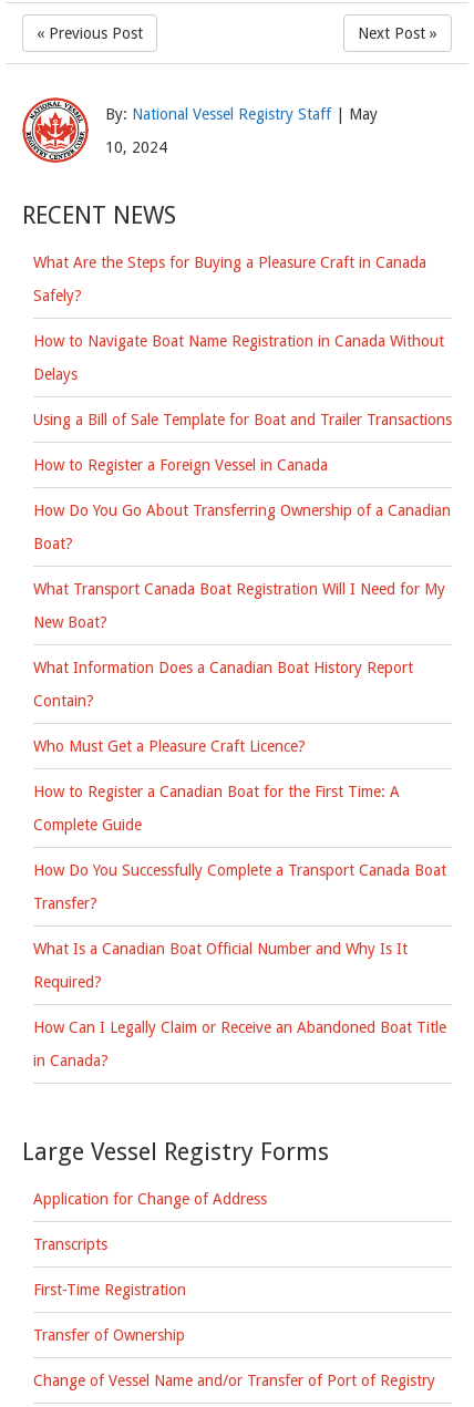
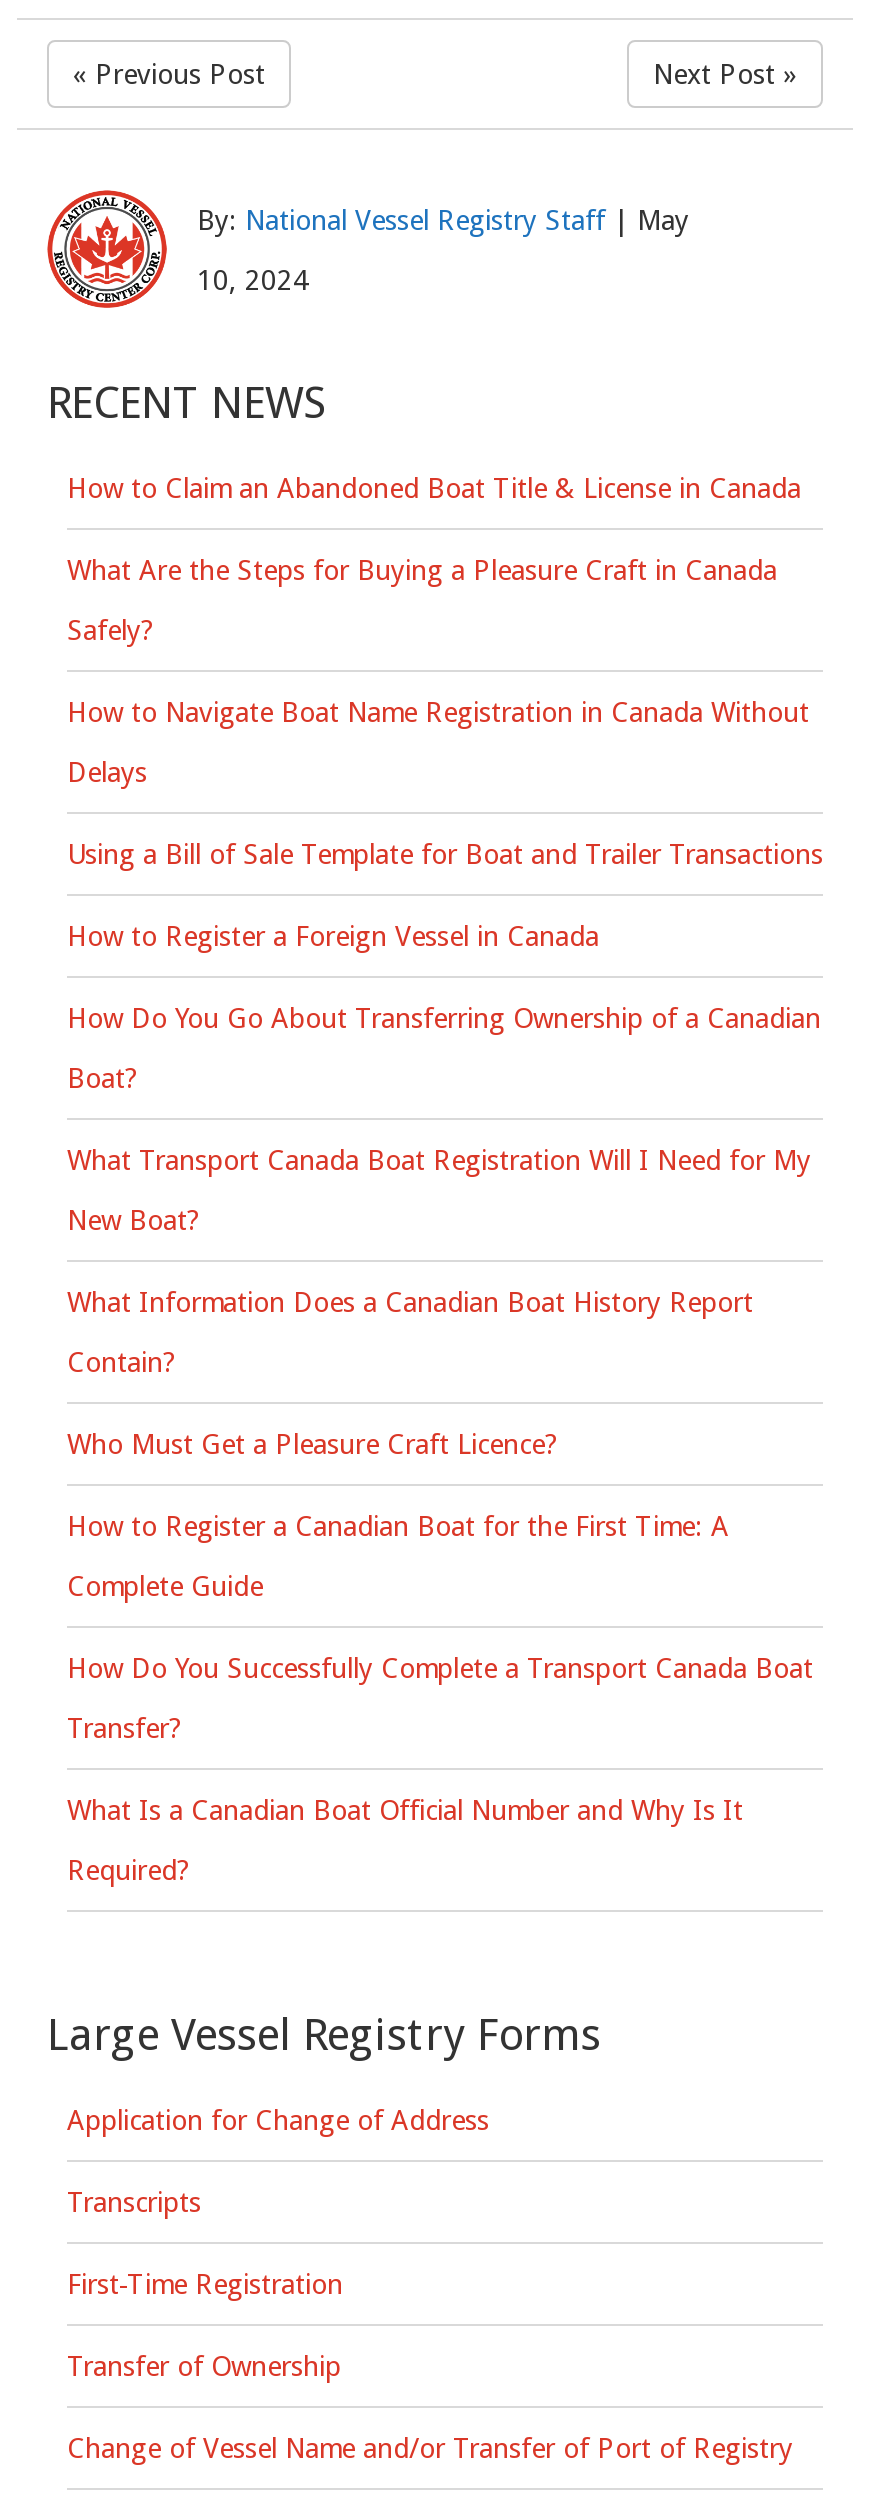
none -> [67,471,801,503] How to Claim an Abandoned Boat Title & License in Canada
moved [33,253,452,990] -> [67,553,823,1885]: What Are the Steps for Buying a Pleasure Craft in Canada | Safely? | How to Navigate Boat Name Registration in Canada Without | ... | What Is a Canadian Boat Official Number and Why Is It | Required?
[33,1018,446,1069] How Can I Legally Claim or Receive an Abandoned Boat Title | in Canada? -> none

